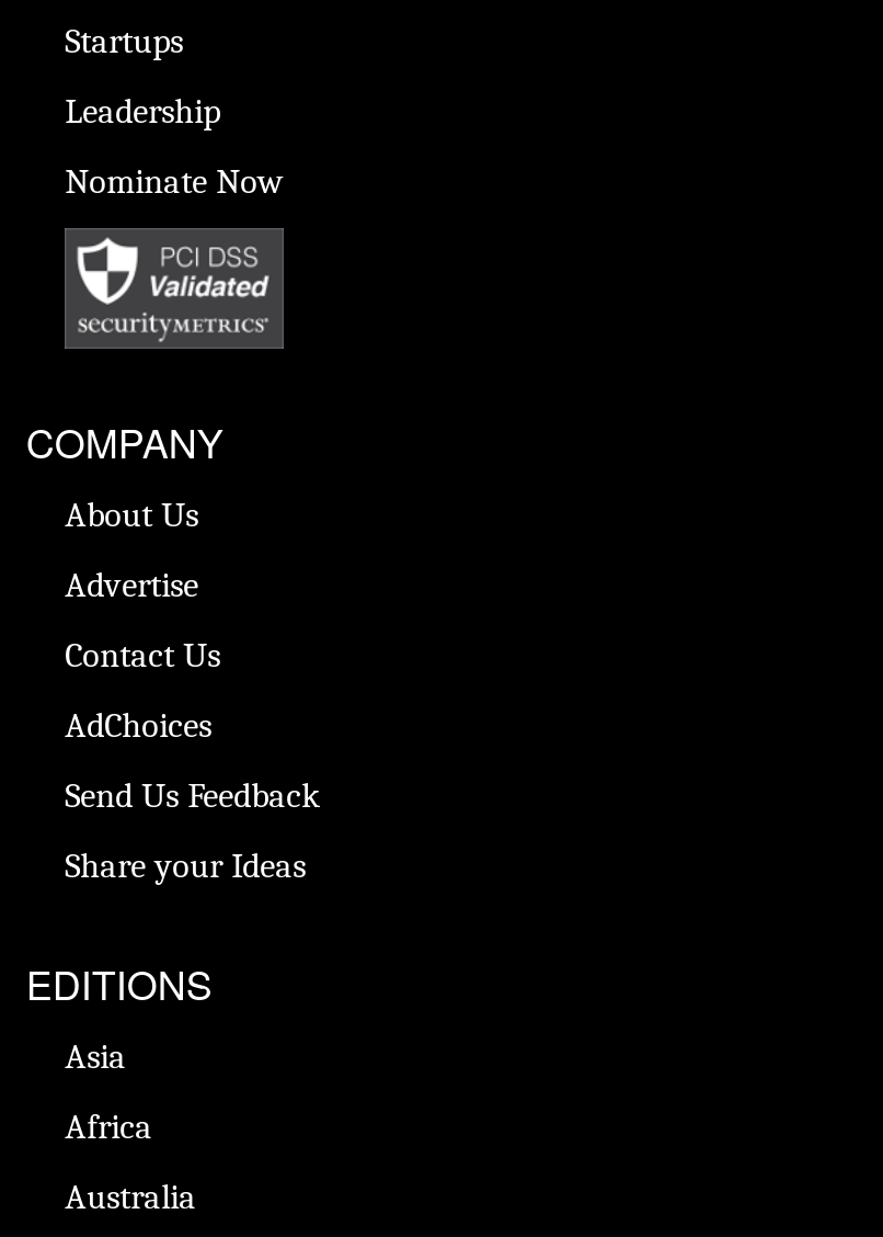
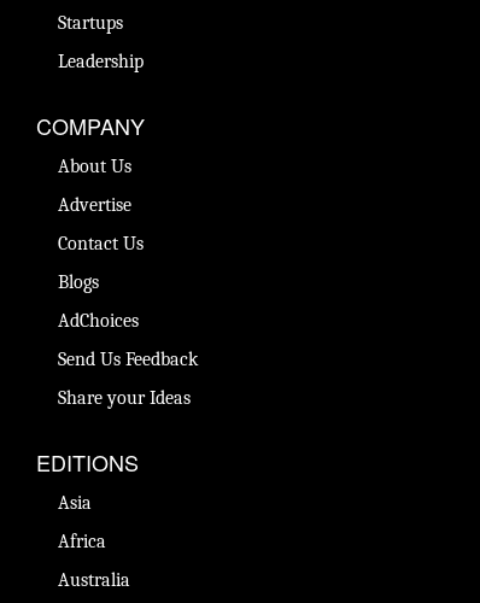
[65,163,284,202] Nominate Now -> none
[62,226,286,351] [image] -> none
moved [26,412,223,675] -> [37,110,145,255]: COMPANY | About Us | Advertise | Contact Us
none -> [58,272,99,293] Blogs

